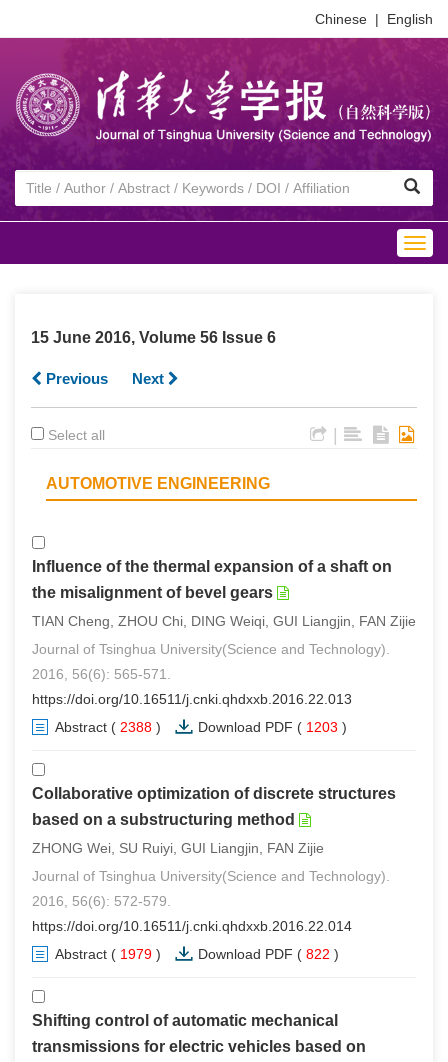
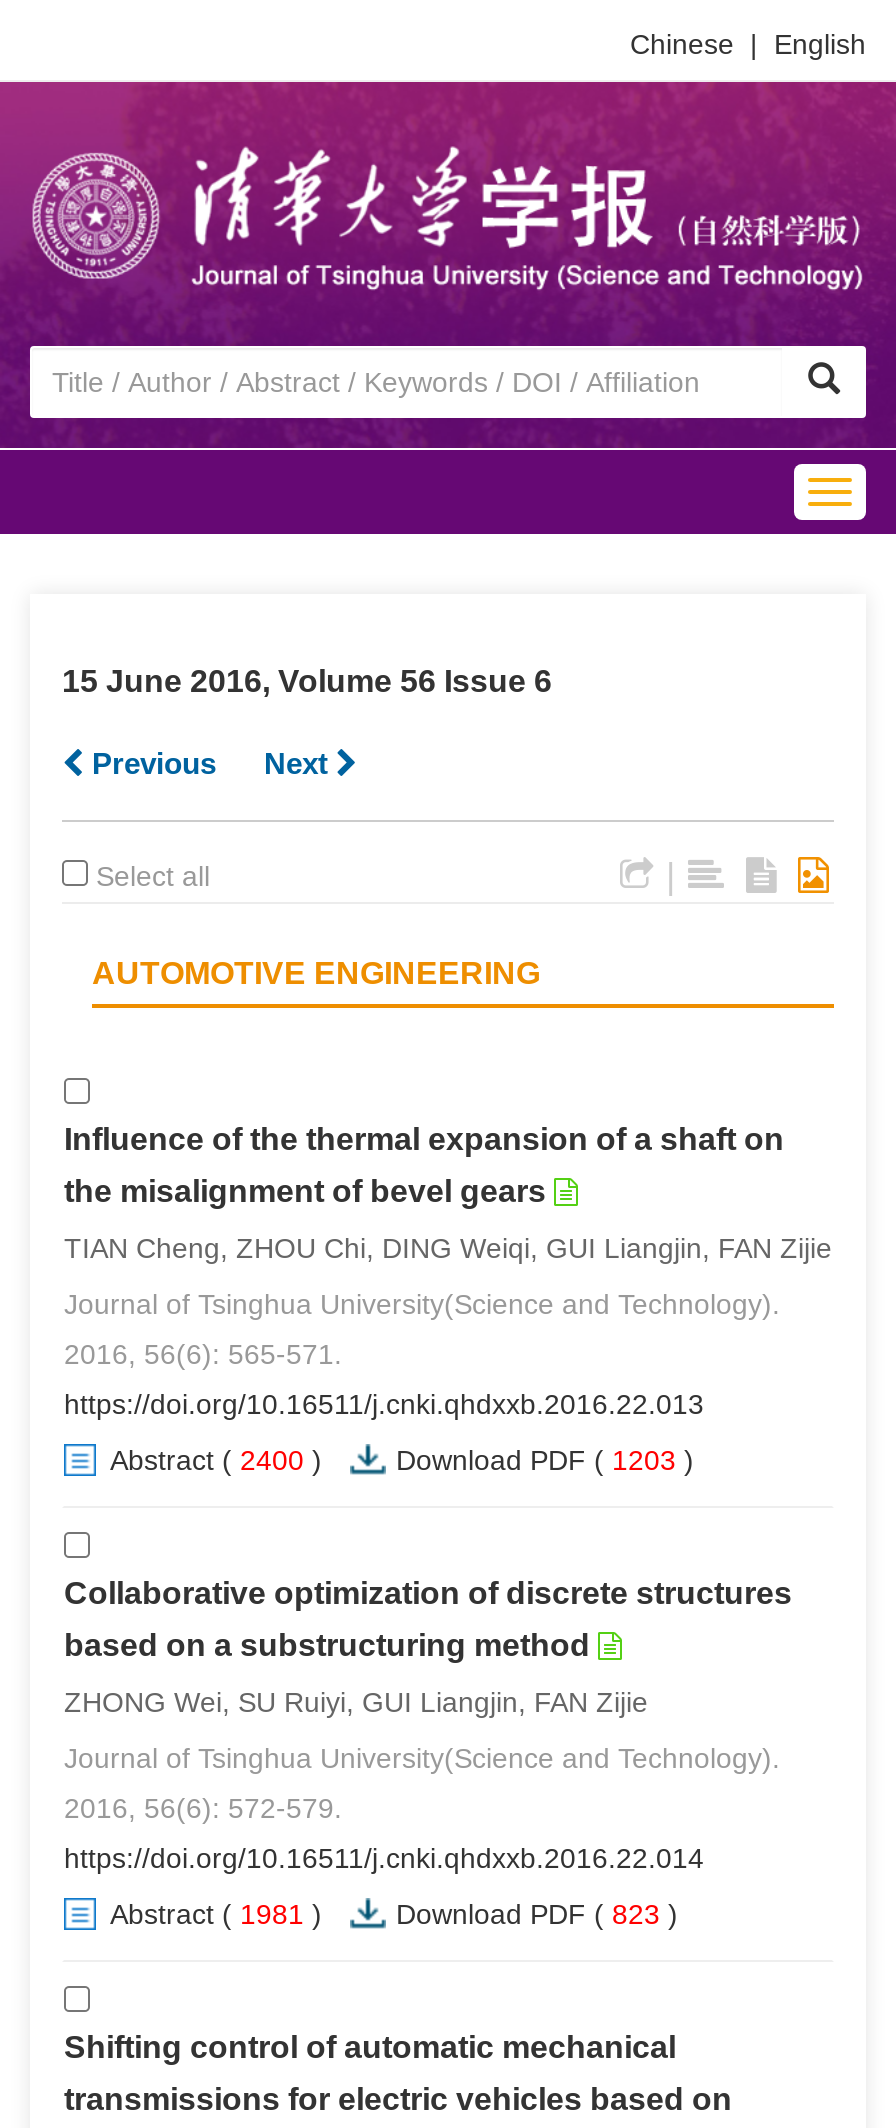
[55,719,165,735] Abstract ( 2388) -> [110,1445,330,1477] Abstract ( 2400)
[55,946,165,962] Abstract ( 1979) -> [110,1899,330,1931] Abstract ( 1981)
[198,946,339,962] Download PDF ( 822) -> [396,1899,678,1931] Download PDF ( 823)

